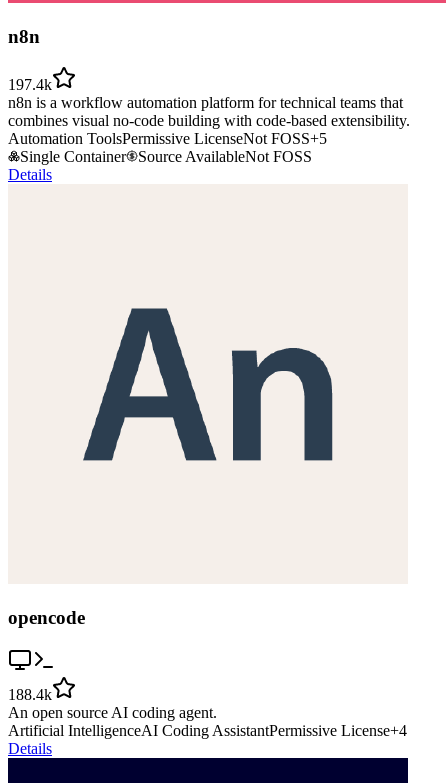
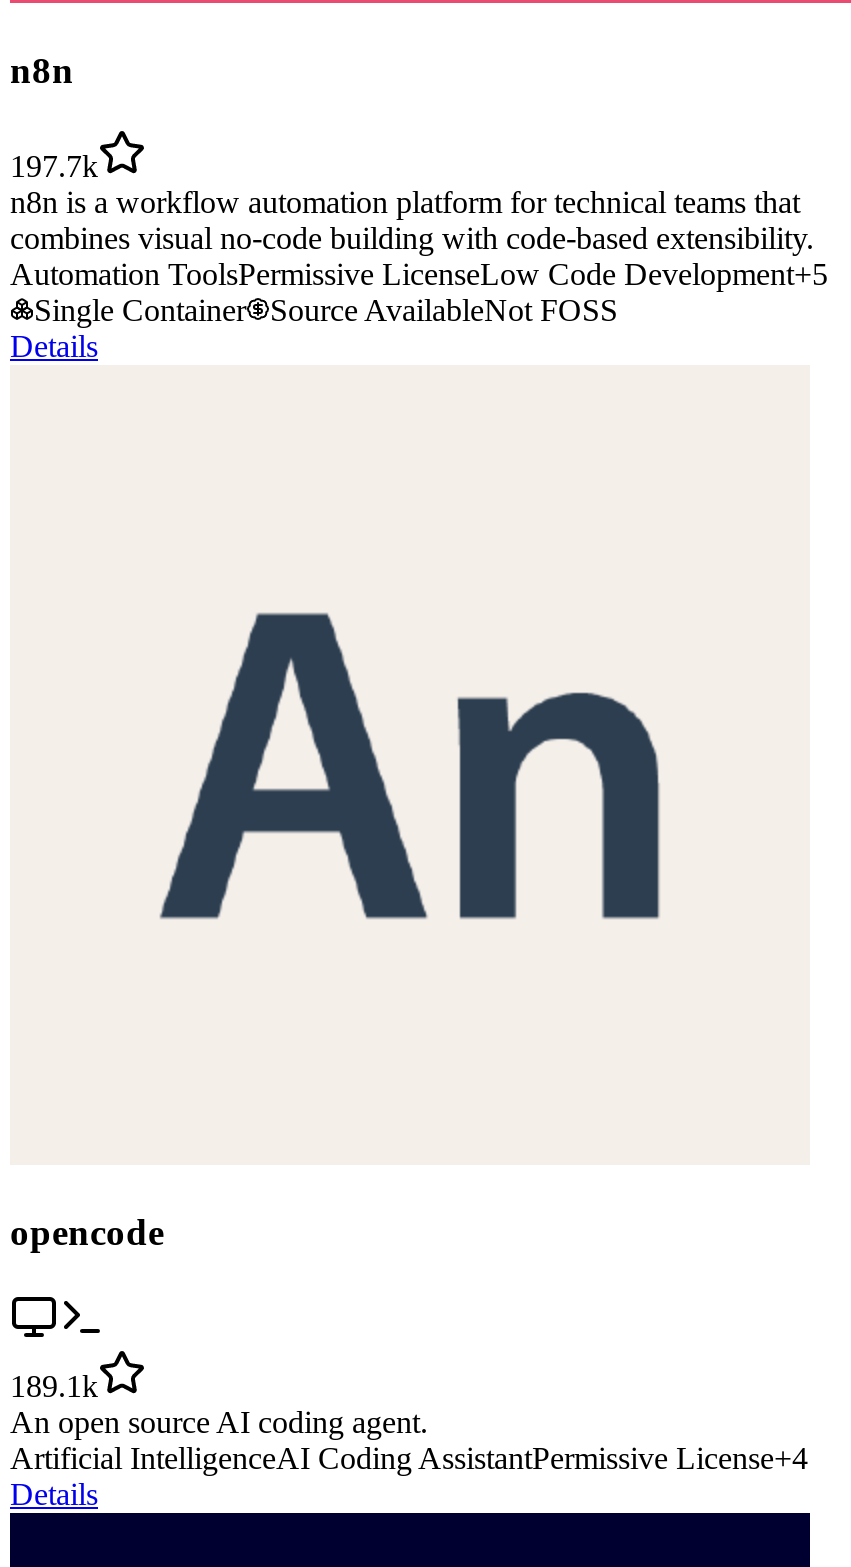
[8,76,52,93] 197.4k -> [10,150,98,184] 197.7k
[8,130,327,147] Automation ToolsPermissive LicenseNot FOSS+5 -> [10,258,828,292] Automation ToolsPermissive LicenseLow Code Development+5
[8,686,52,703] 188.4k -> [10,1369,98,1403] 189.1k

